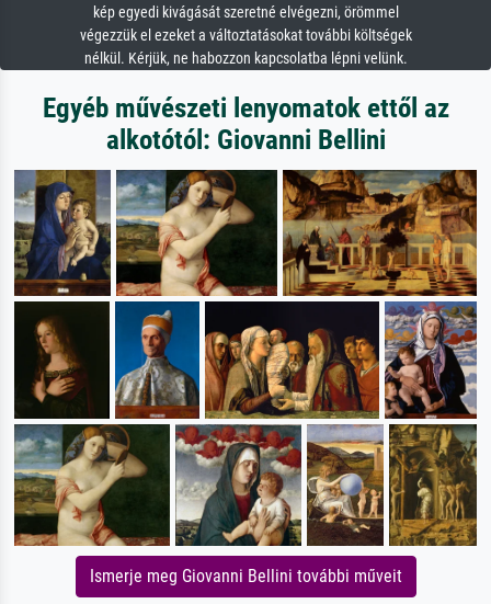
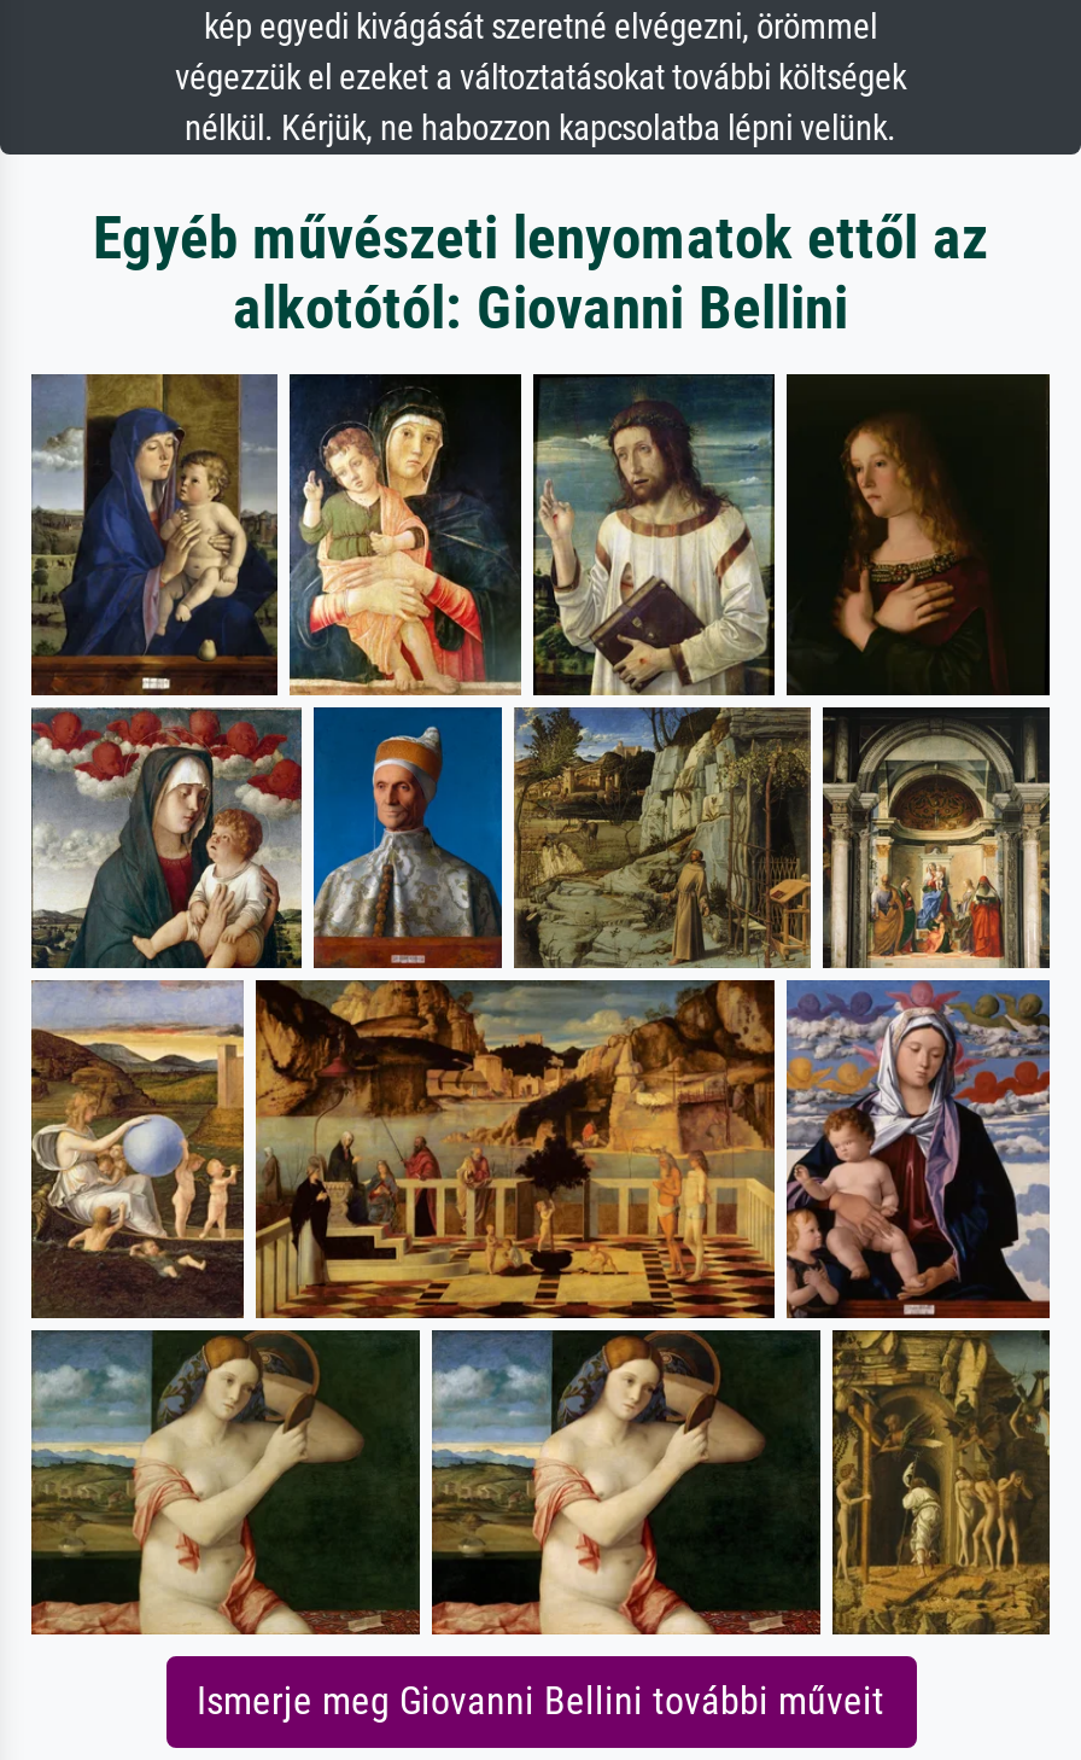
[14,169,478,547] [image] -> [29,372,1052,1637] [image]

